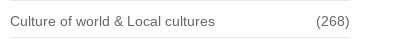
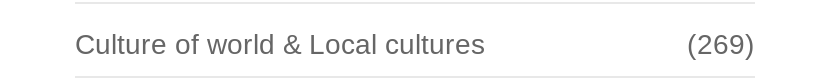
[312,13,350,29] (268) -> [679,27,755,59] (269)

